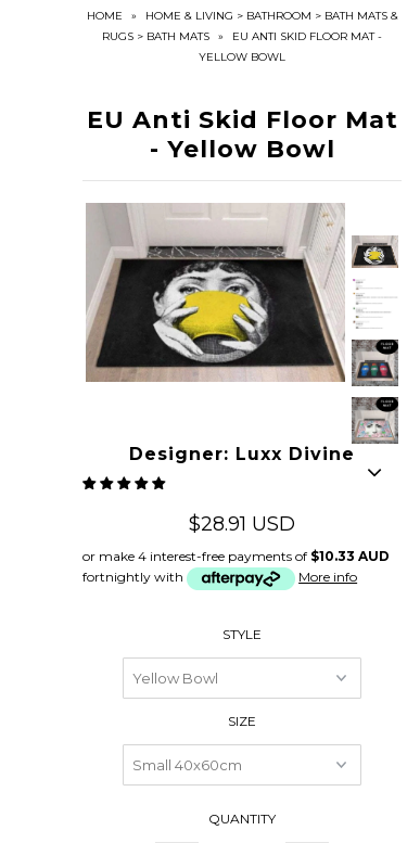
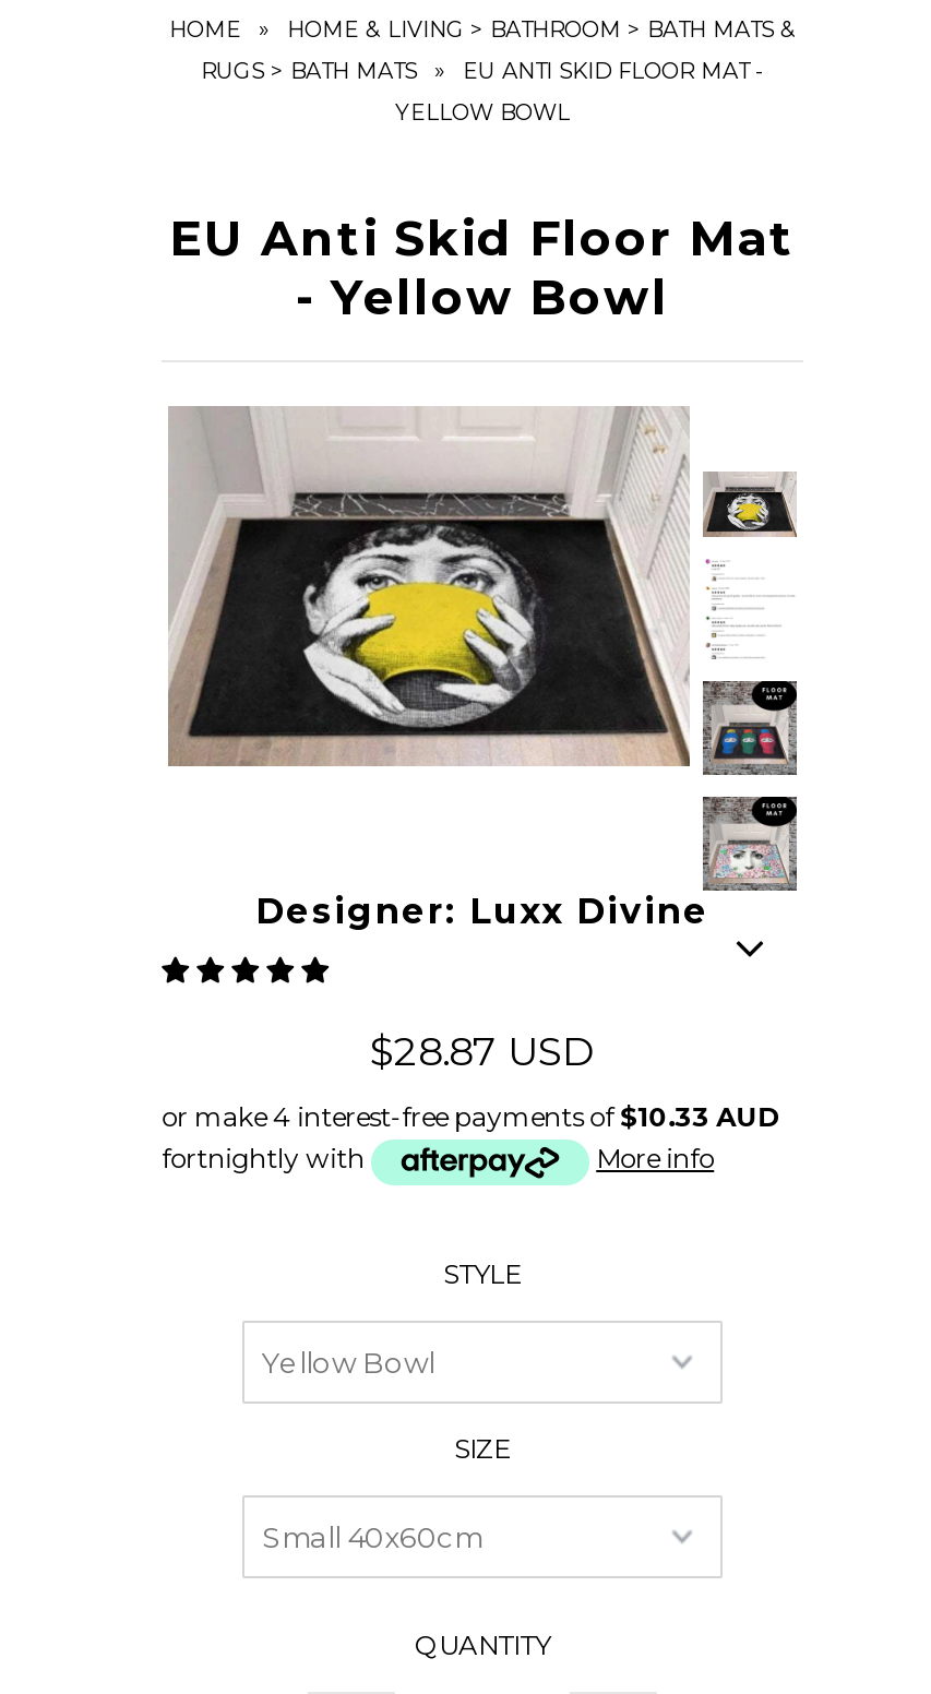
[189,512,295,536] $28.91 USD -> [370,1029,595,1077] $28.87 USD

